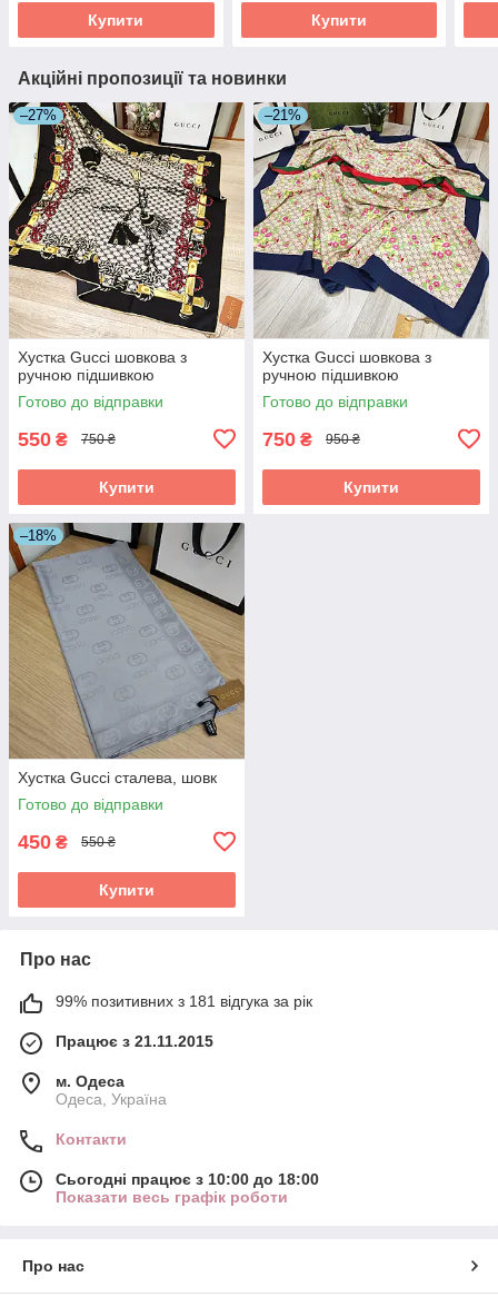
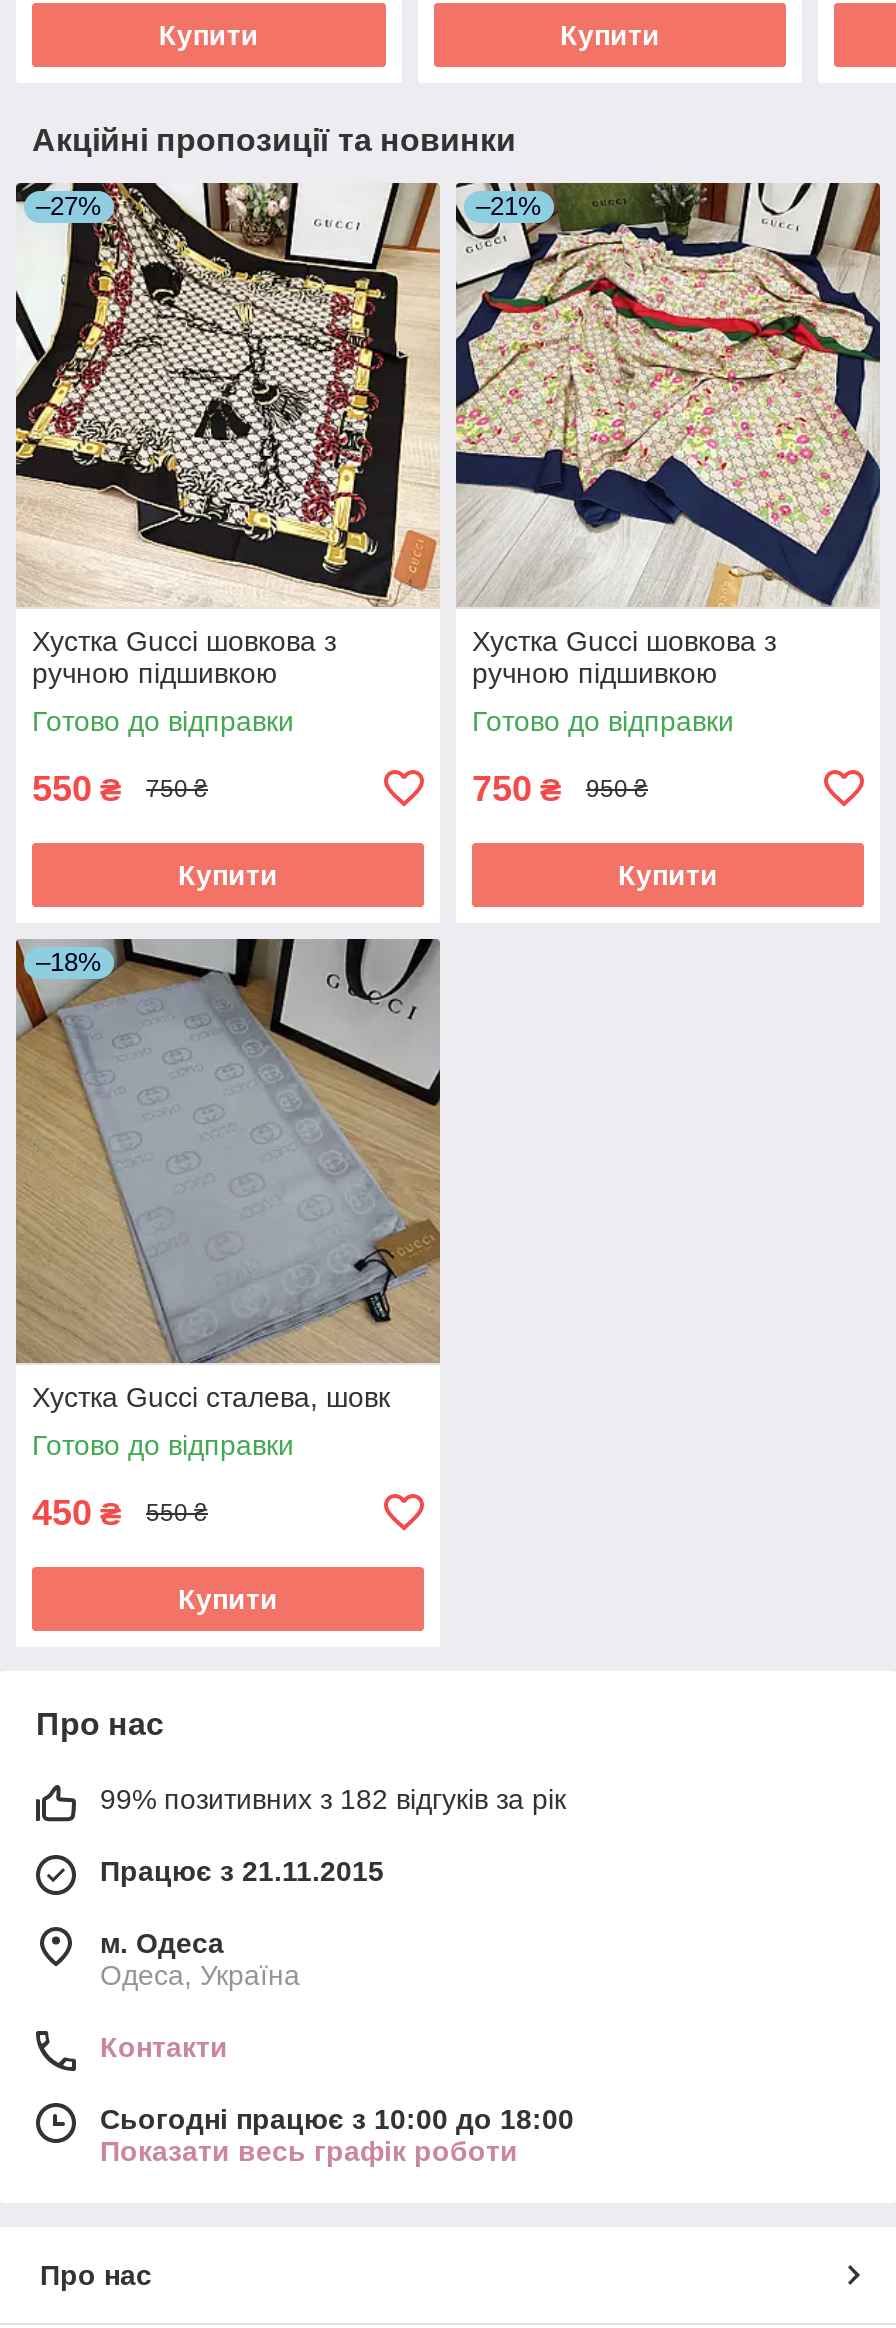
[56,992,312,1010] 99% позитивних з 181 відгука за рік -> [100,1783,566,1815] 99% позитивних з 182 відгуків за рік

